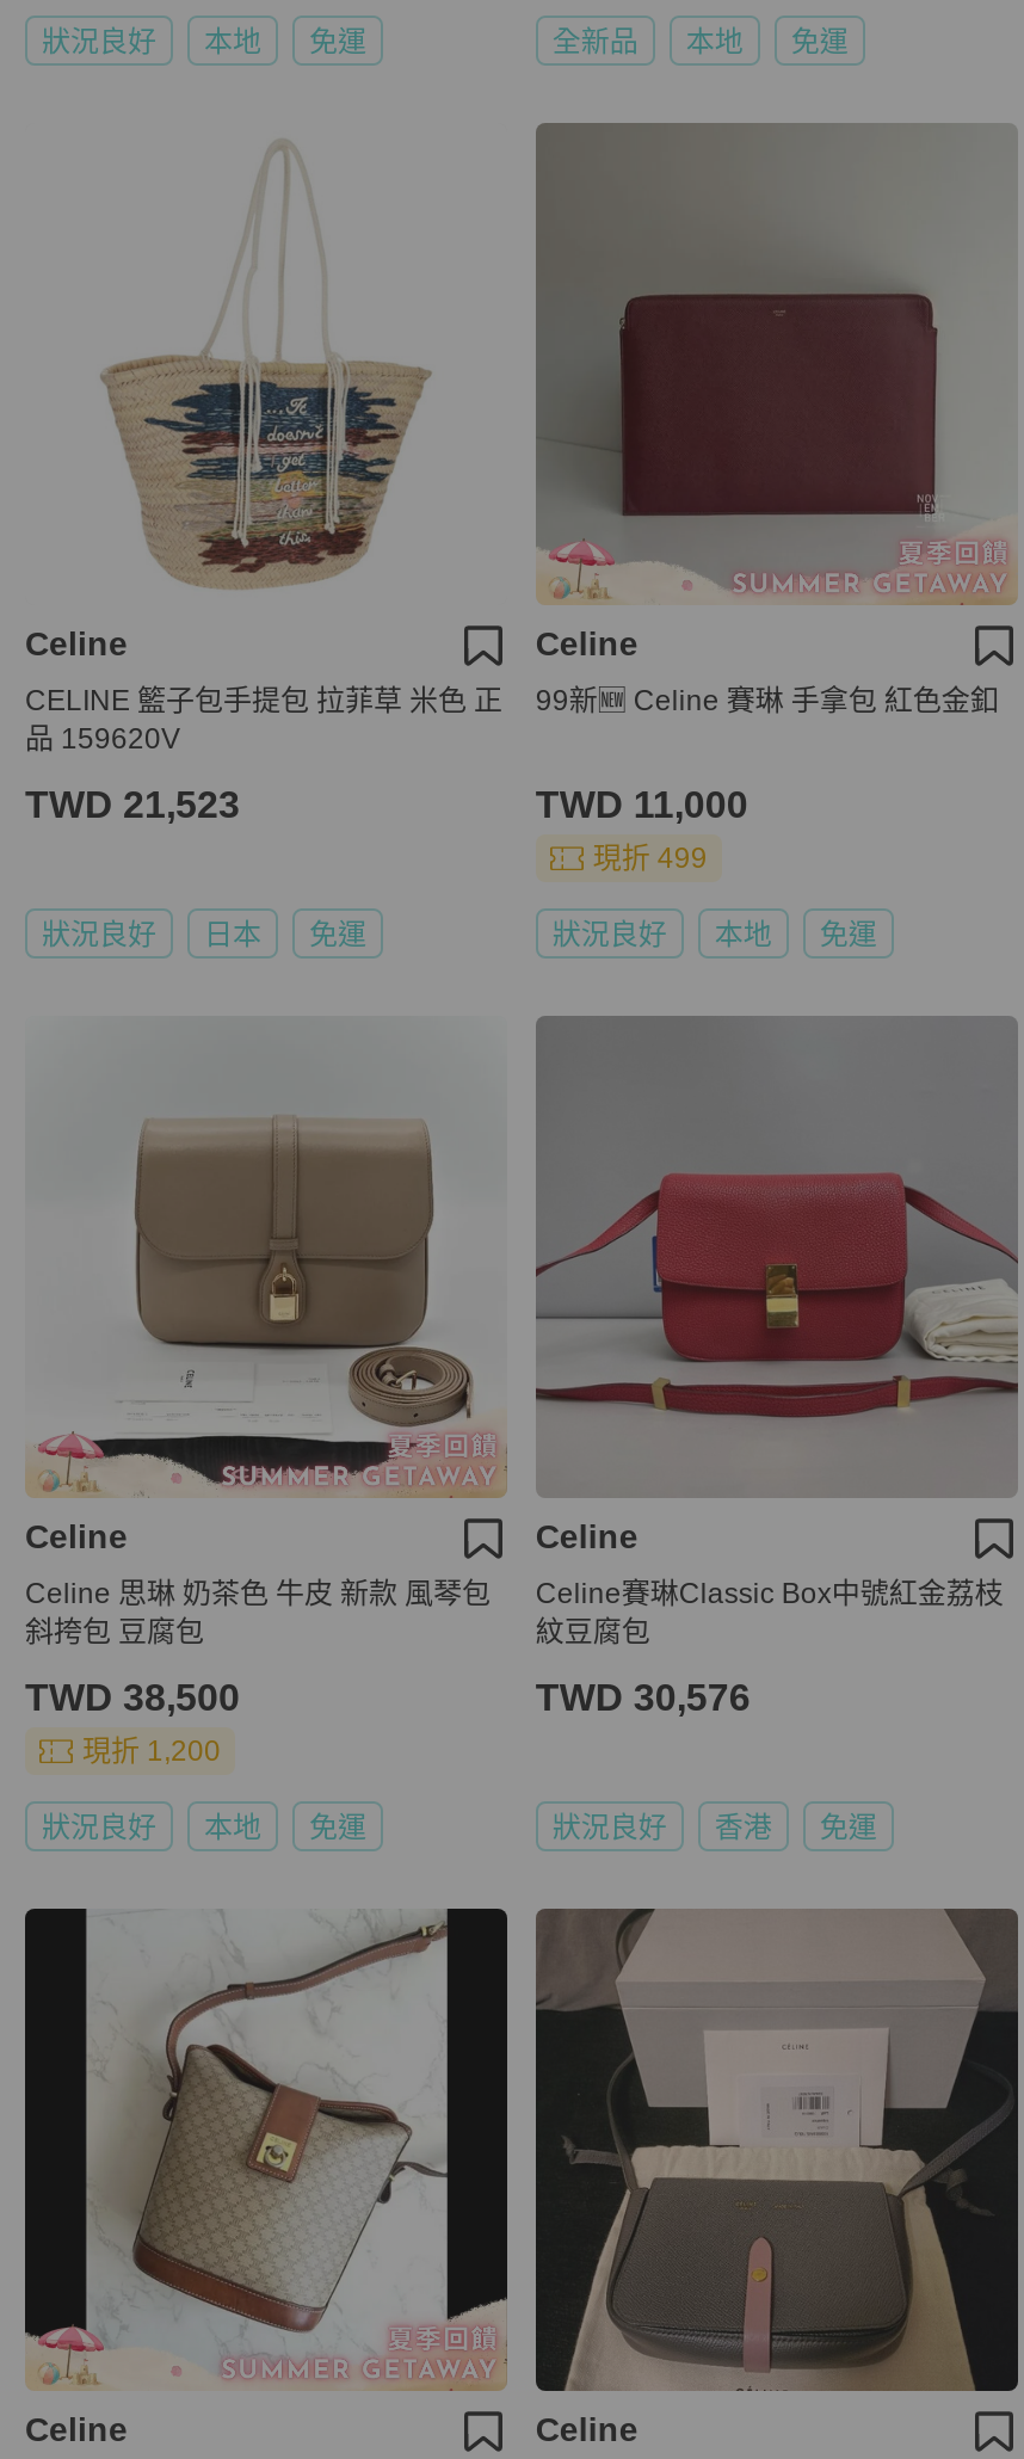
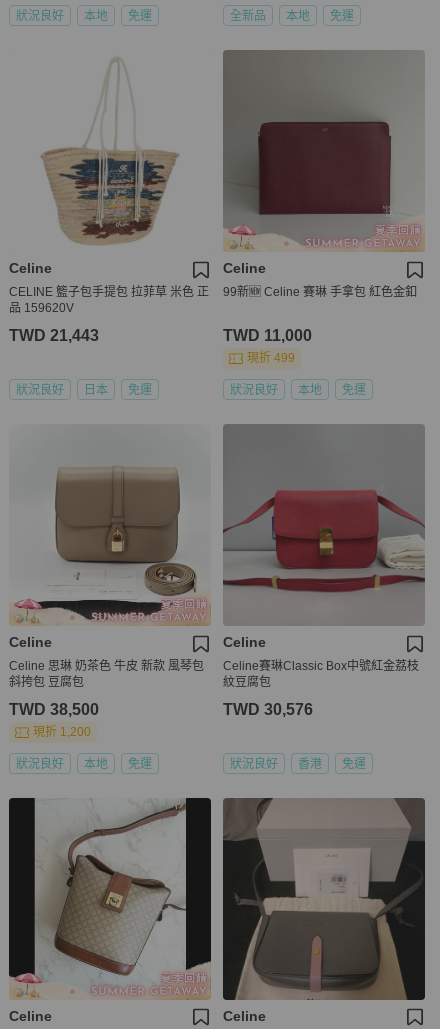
[25,784,240,824] TWD 21,523 -> [9,327,99,344] TWD 21,443

